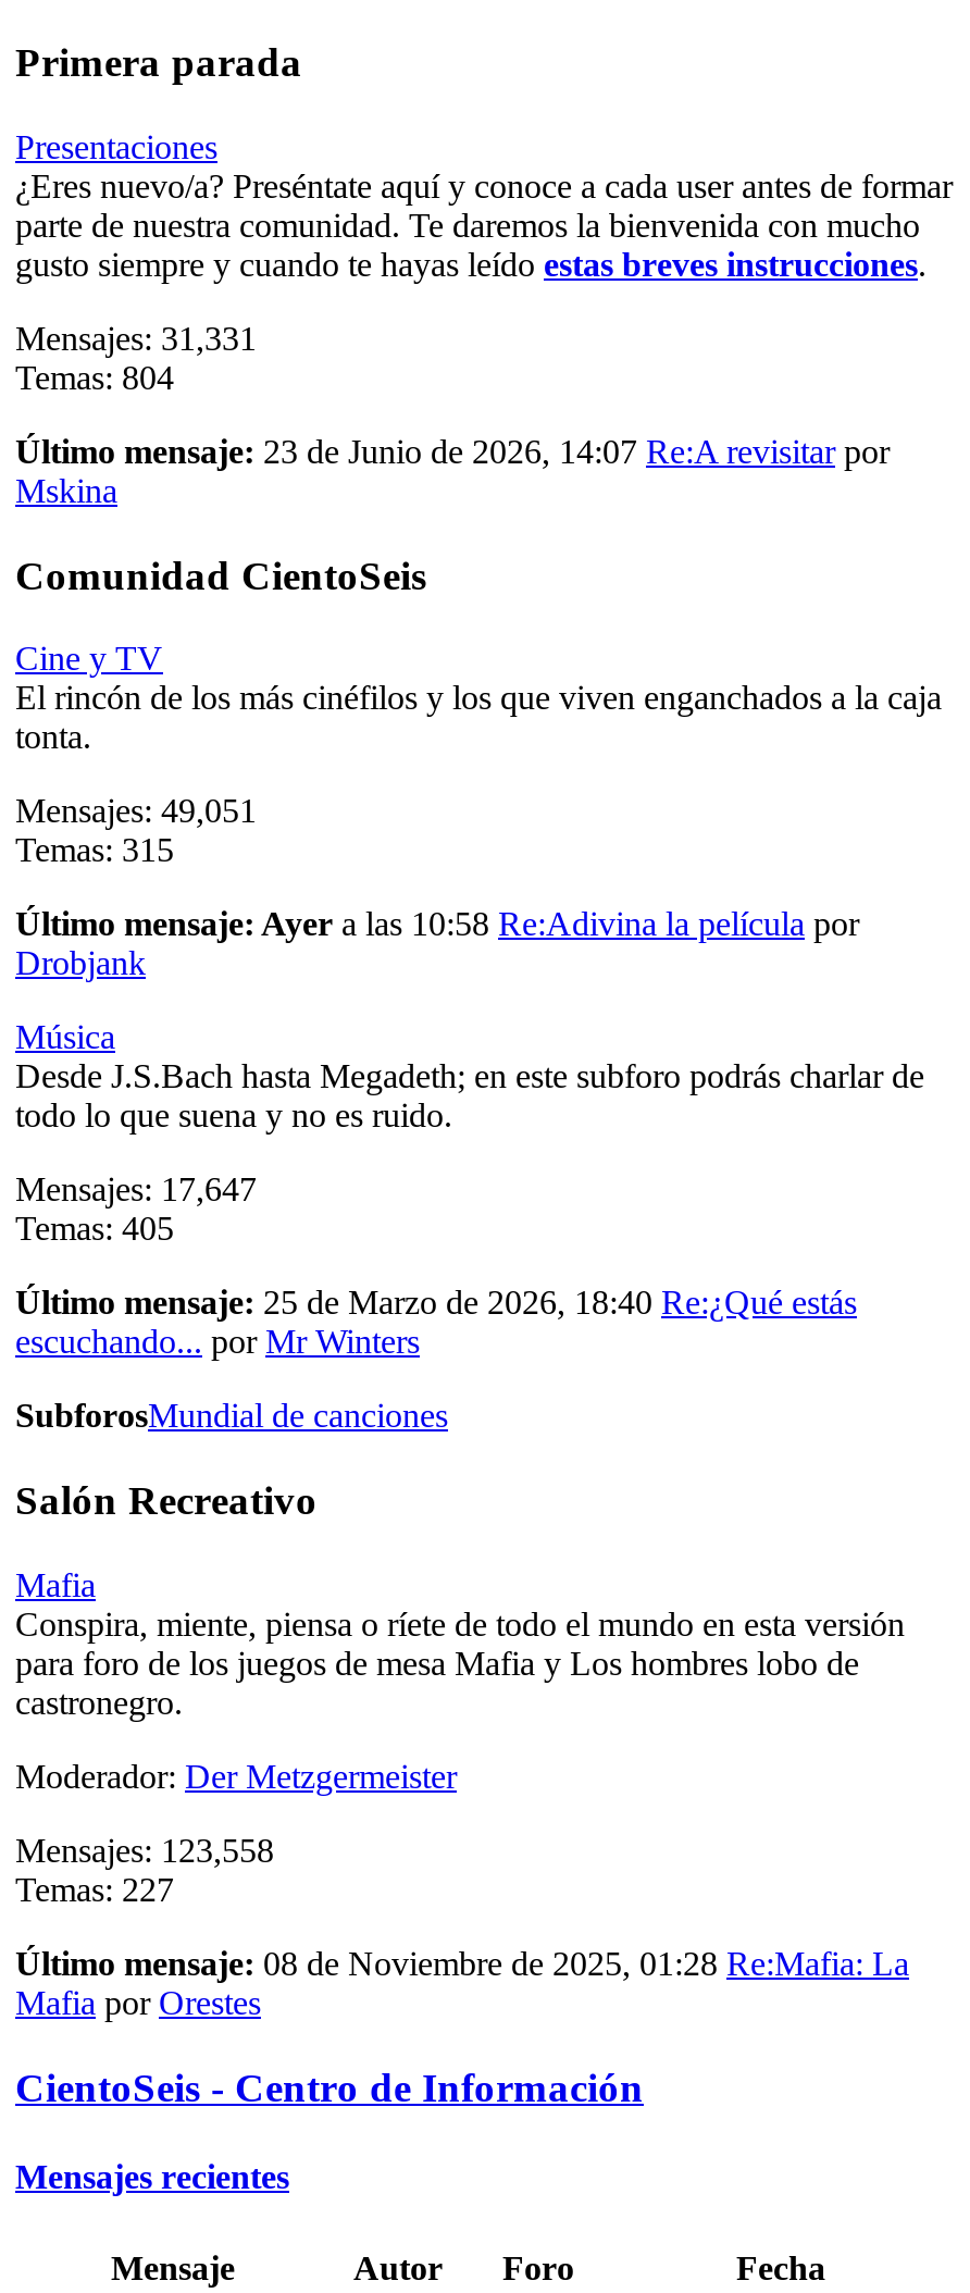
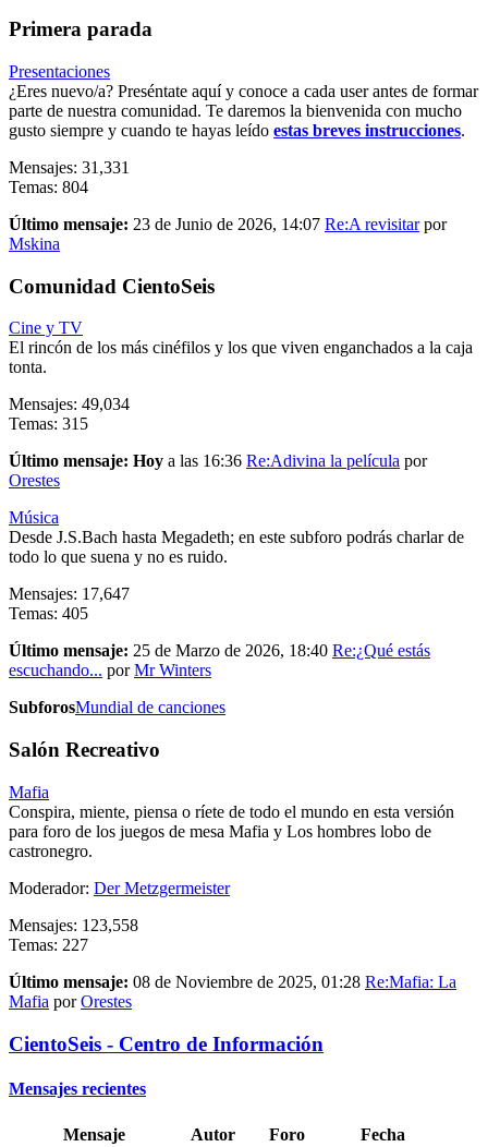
[15,793,257,830] Mensajes: 49,051 -> [9,395,130,414] Mensajes: 49,034
[15,906,859,982] Último mensaje: Ayer a las 10:58 Re:Adivina la película por | Drobjank -> [9,452,427,490] Último mensaje: Hoy a las 16:36 Re:Adivina la película por | Orestes

